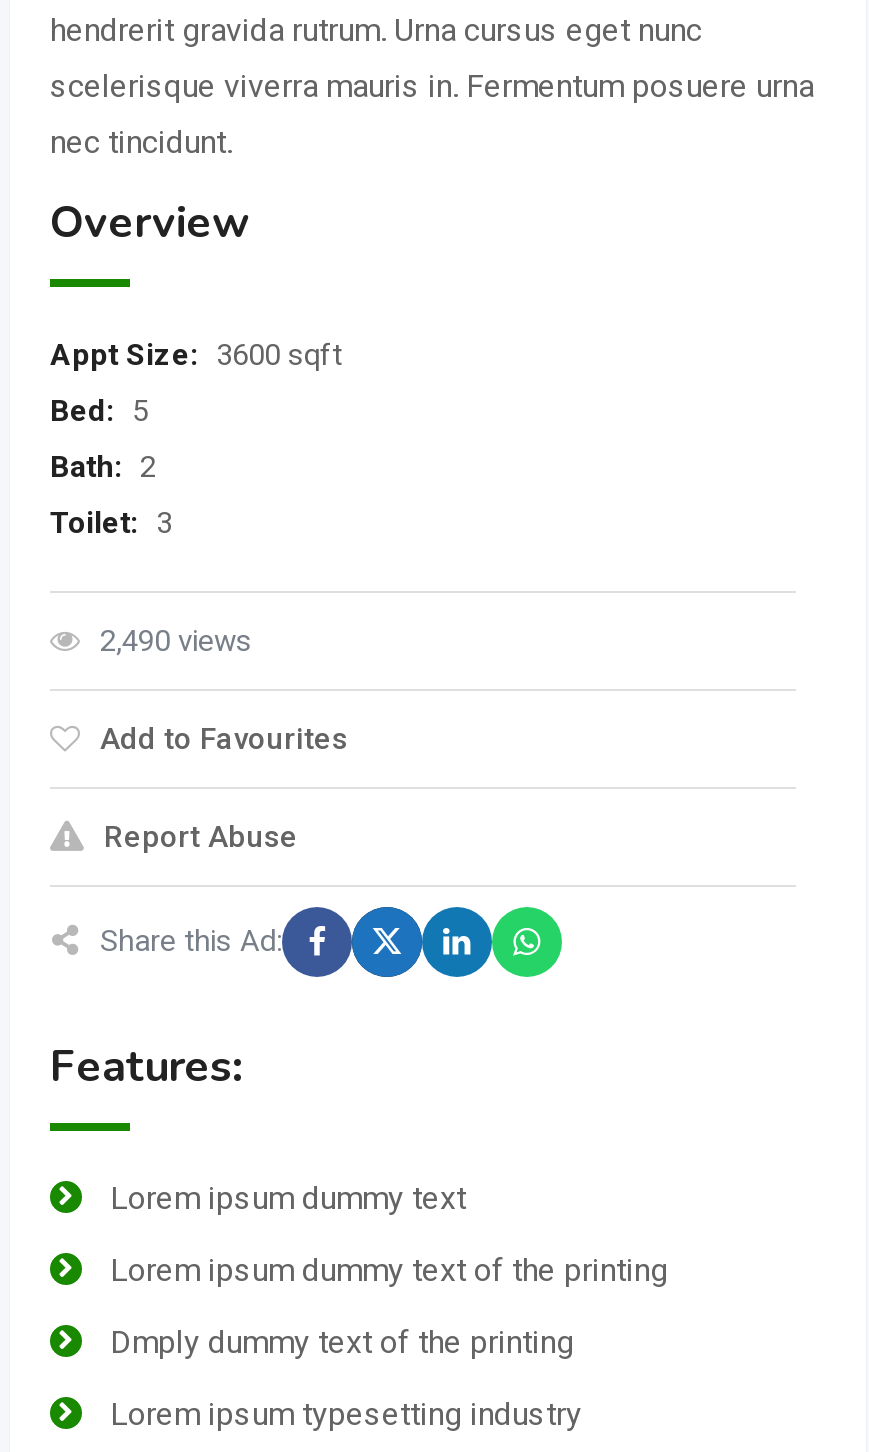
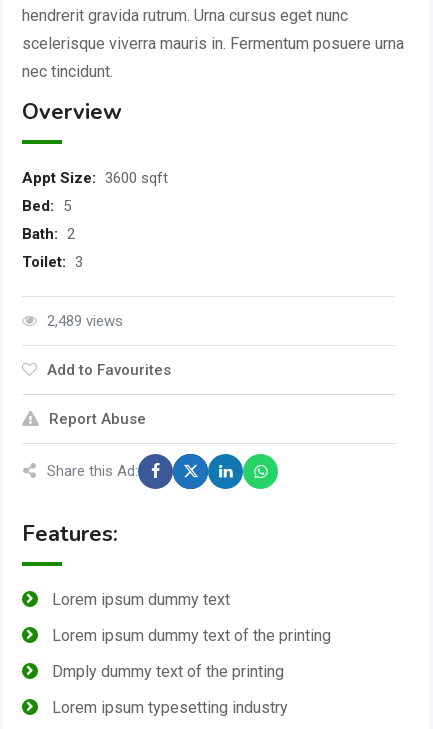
[100,623,252,659] 2,490 views -> [47,312,123,330] 2,489 views

